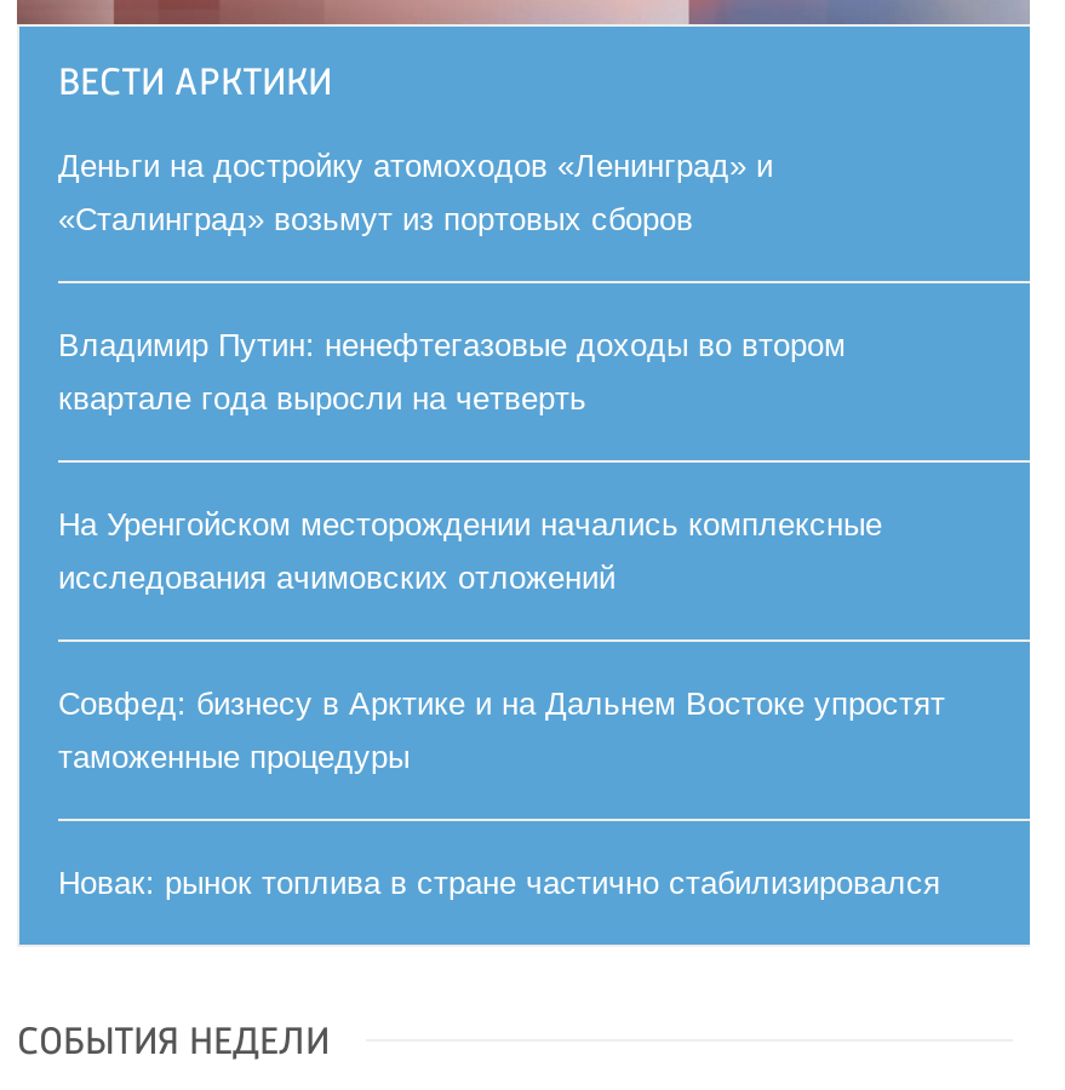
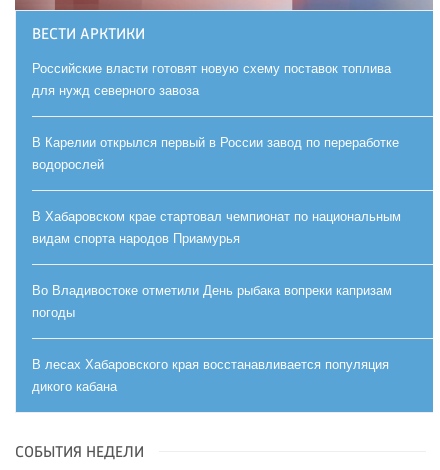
[58,148,945,901] Деньги на достройку атомоходов «Ленинград» и | «Сталинград» возьмут из портовых сборов | Владимир Путин: ненефтегазовые доходы во втором | квартале года выросли на четверть | На Уренгойском месторождении начались комплексные | исследования ачимовских отложений | Совфед: бизнесу в Арктике и на Дальнем Востоке упростят | таможенные процедуры | Новак: рынок топлива в стране частично стабилизировался -> [32,61,401,394] Российские власти готовят новую схему поставок топлива | для нужд северного завоза | В Карелии открылся первый в России завод по переработке | водорослей | В Хабаровском крае стартовал чемпионат по национальным | видам спорта народов Приамурья | Во Владивостоке отметили День рыбака вопреки капризам | погоды | В лесах Хабаровского края восстанавливается популяция | дикого кабана

